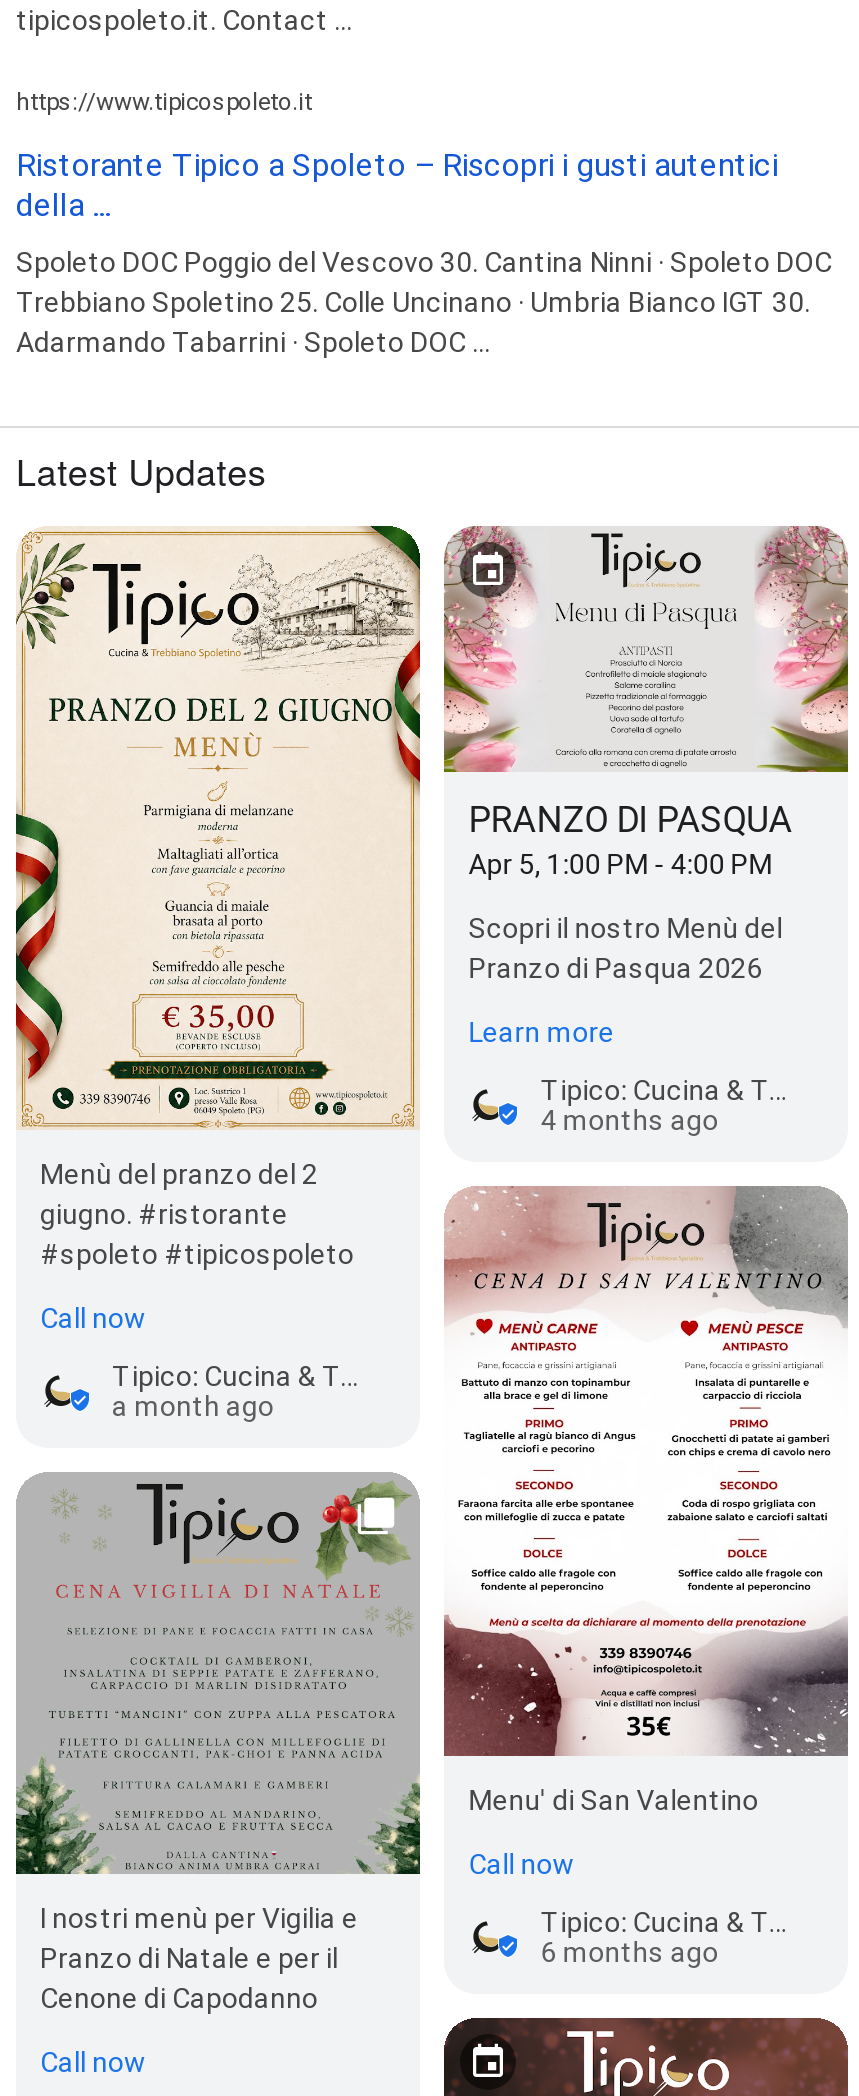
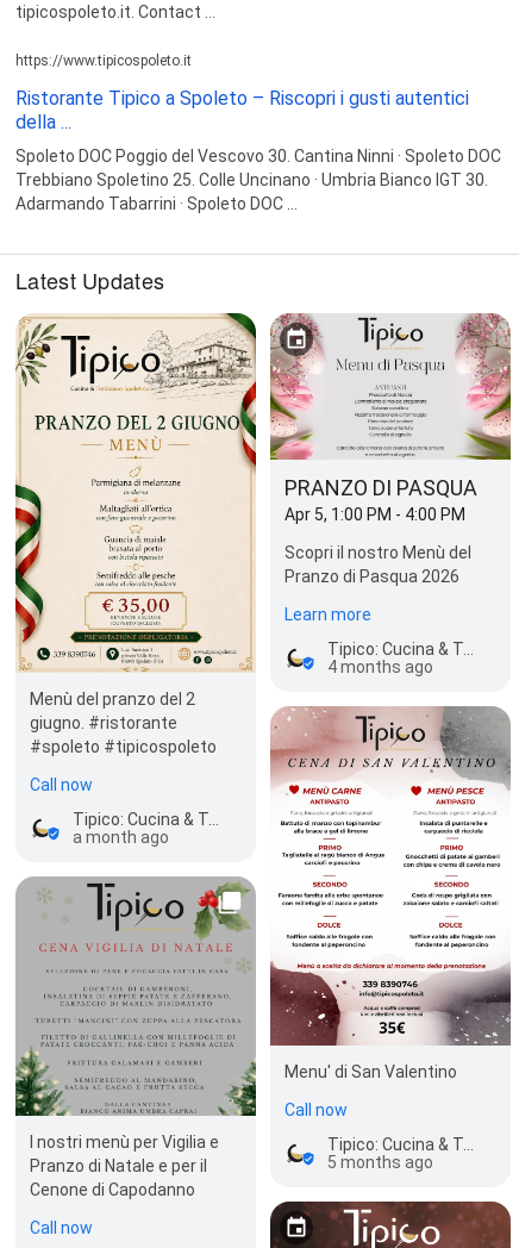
[540,1936,718,1968] 6 months ago -> [328,1153,434,1172] 5 months ago

